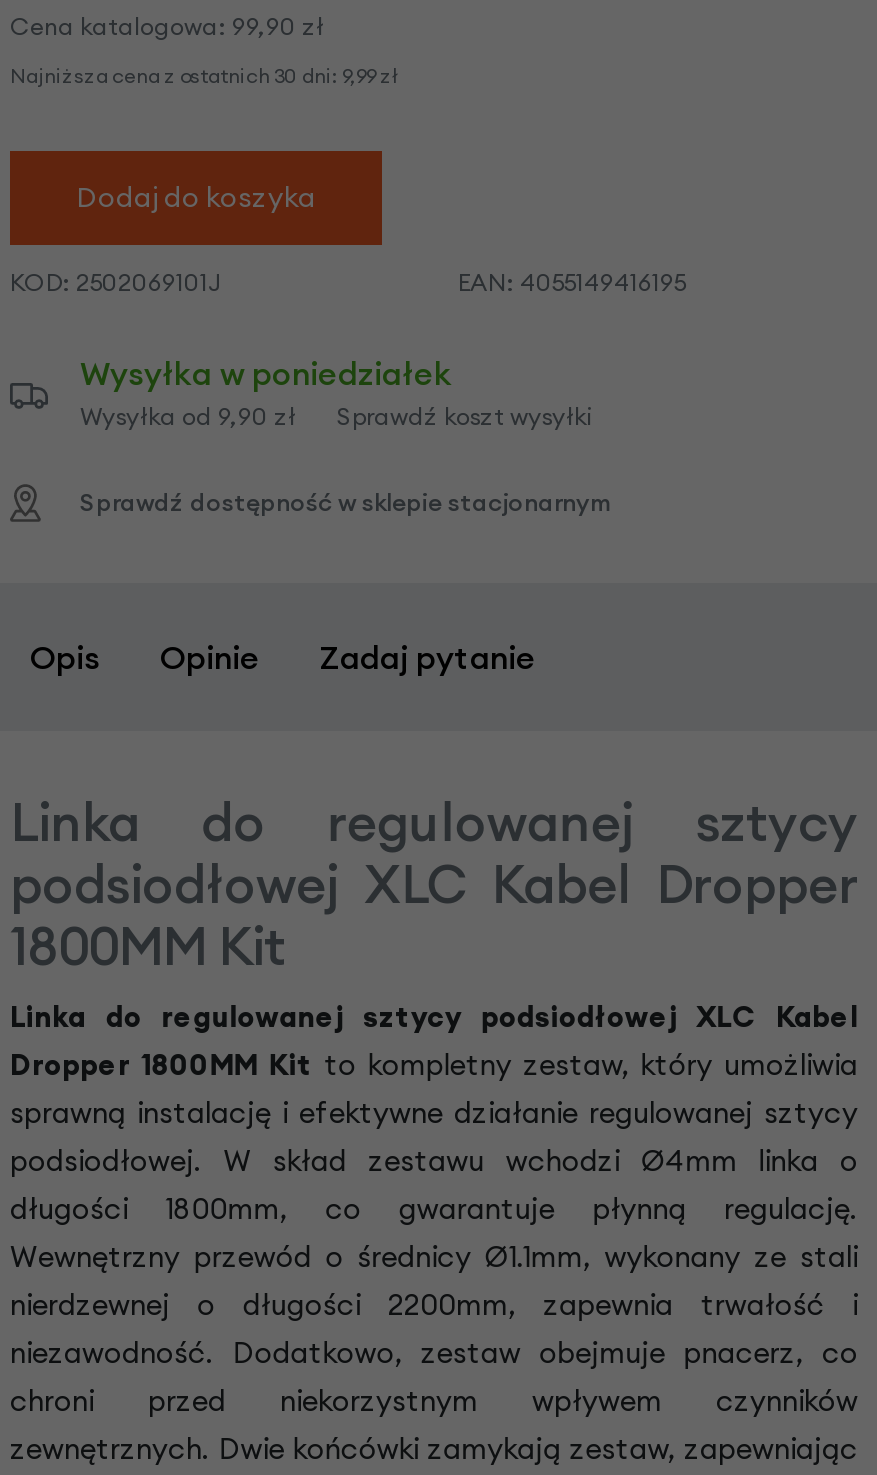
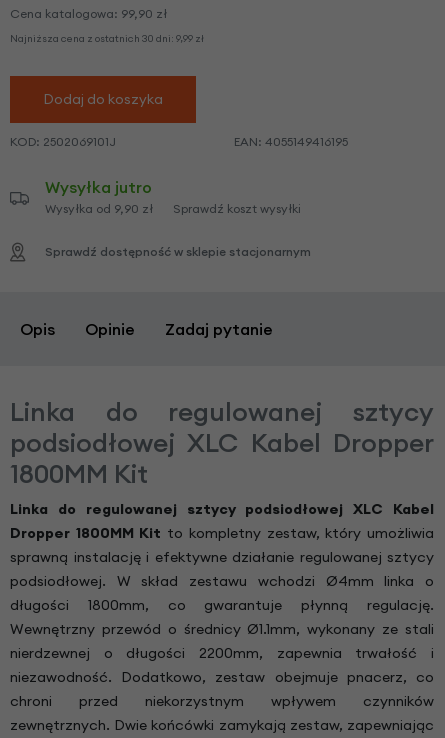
[80,352,452,392] Wysyłka w poniedziałek -> [45,177,152,197] Wysyłka jutro

